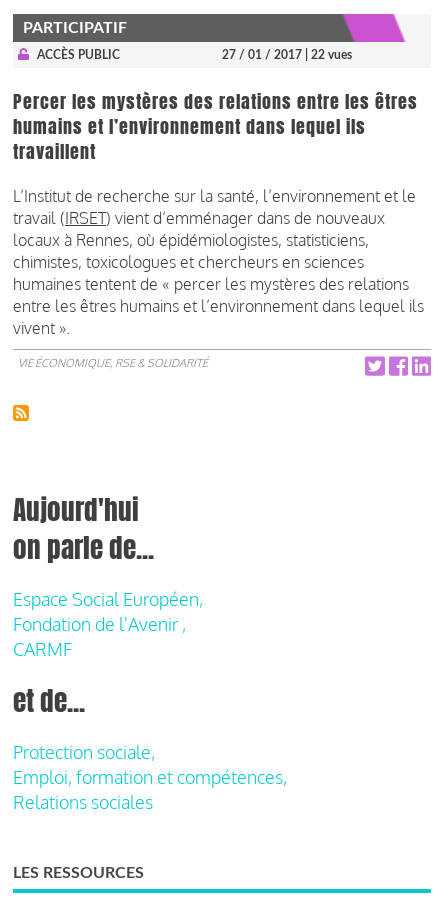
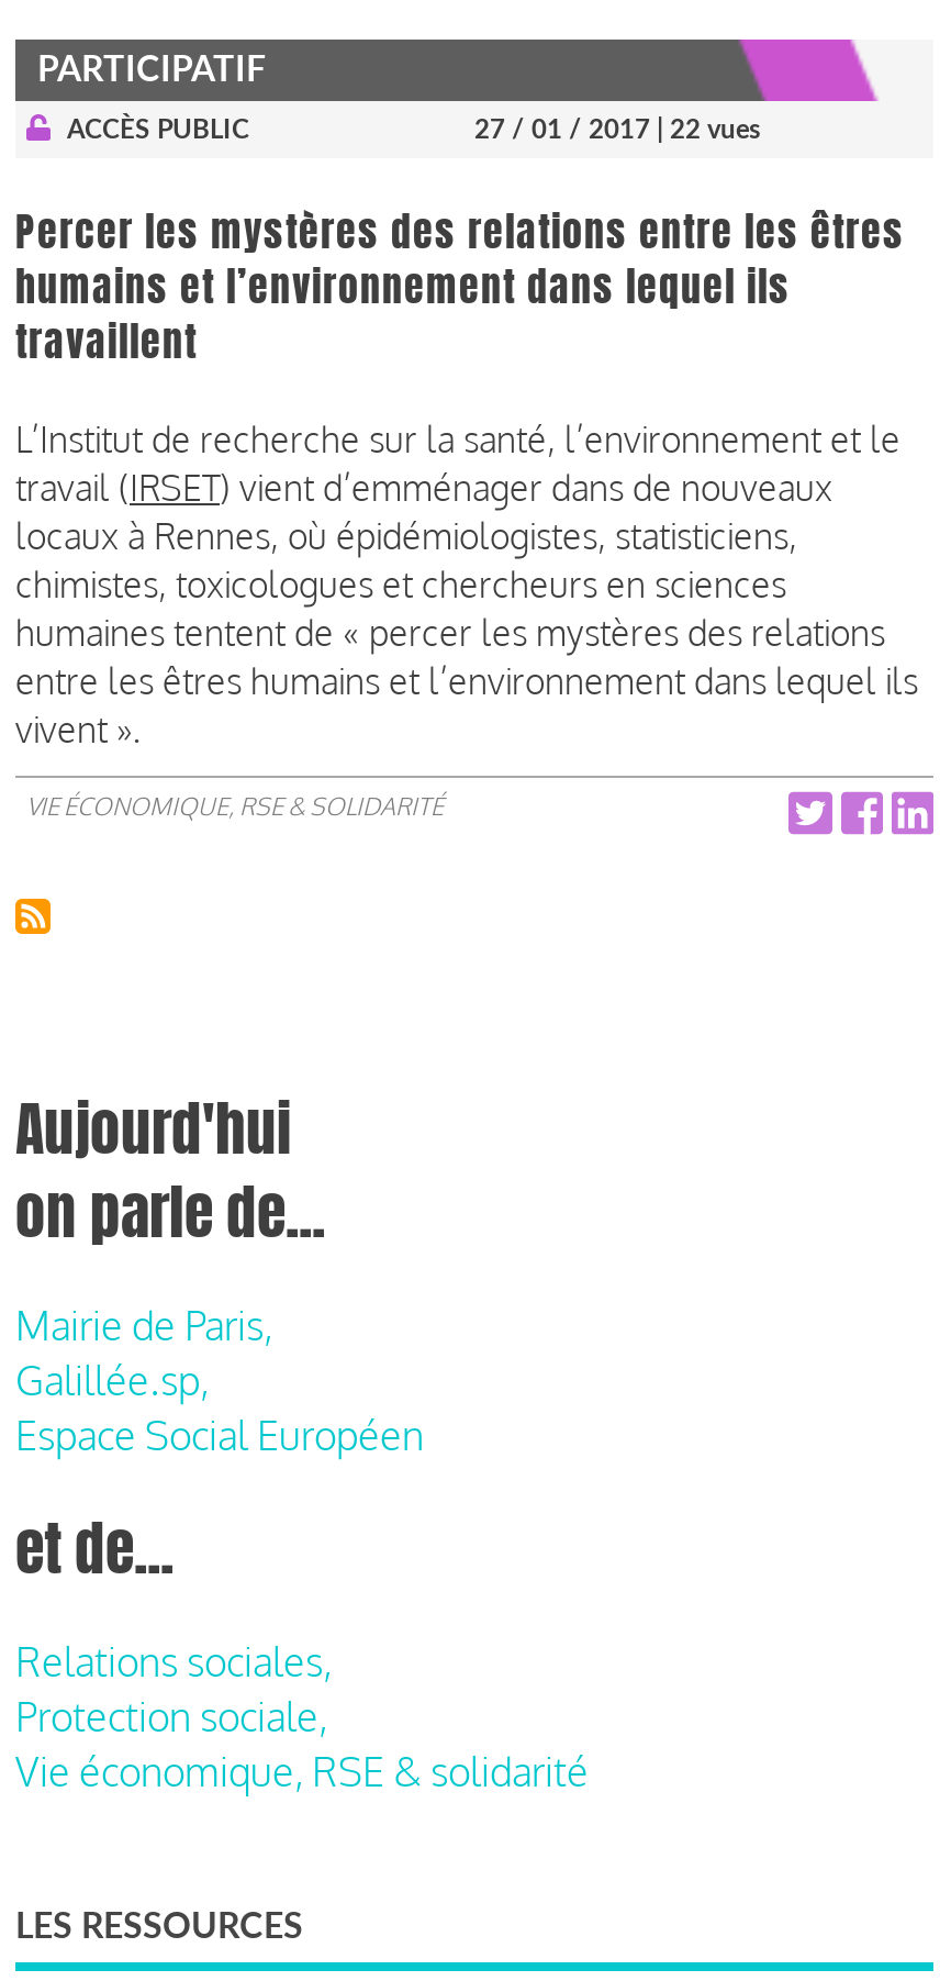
[13,588,203,660] Espace Social Européen, | Fondation de l'Avenir , | CARMF -> [15,1300,424,1459] Mairie de Paris, | Galillée.sp, | Espace Social Européen
none -> [15,1637,332,1685] Relations sociales,
moved [13,741,155,763] -> [15,1692,327,1740]: Protection sociale,
[13,766,287,813] Emploi, formation et compétences, | Relations sociales -> [15,1747,589,1795] Vie économique, RSE & solidarité

